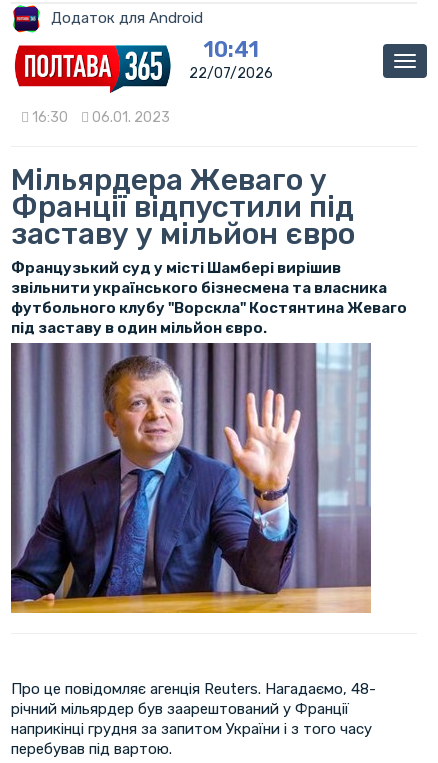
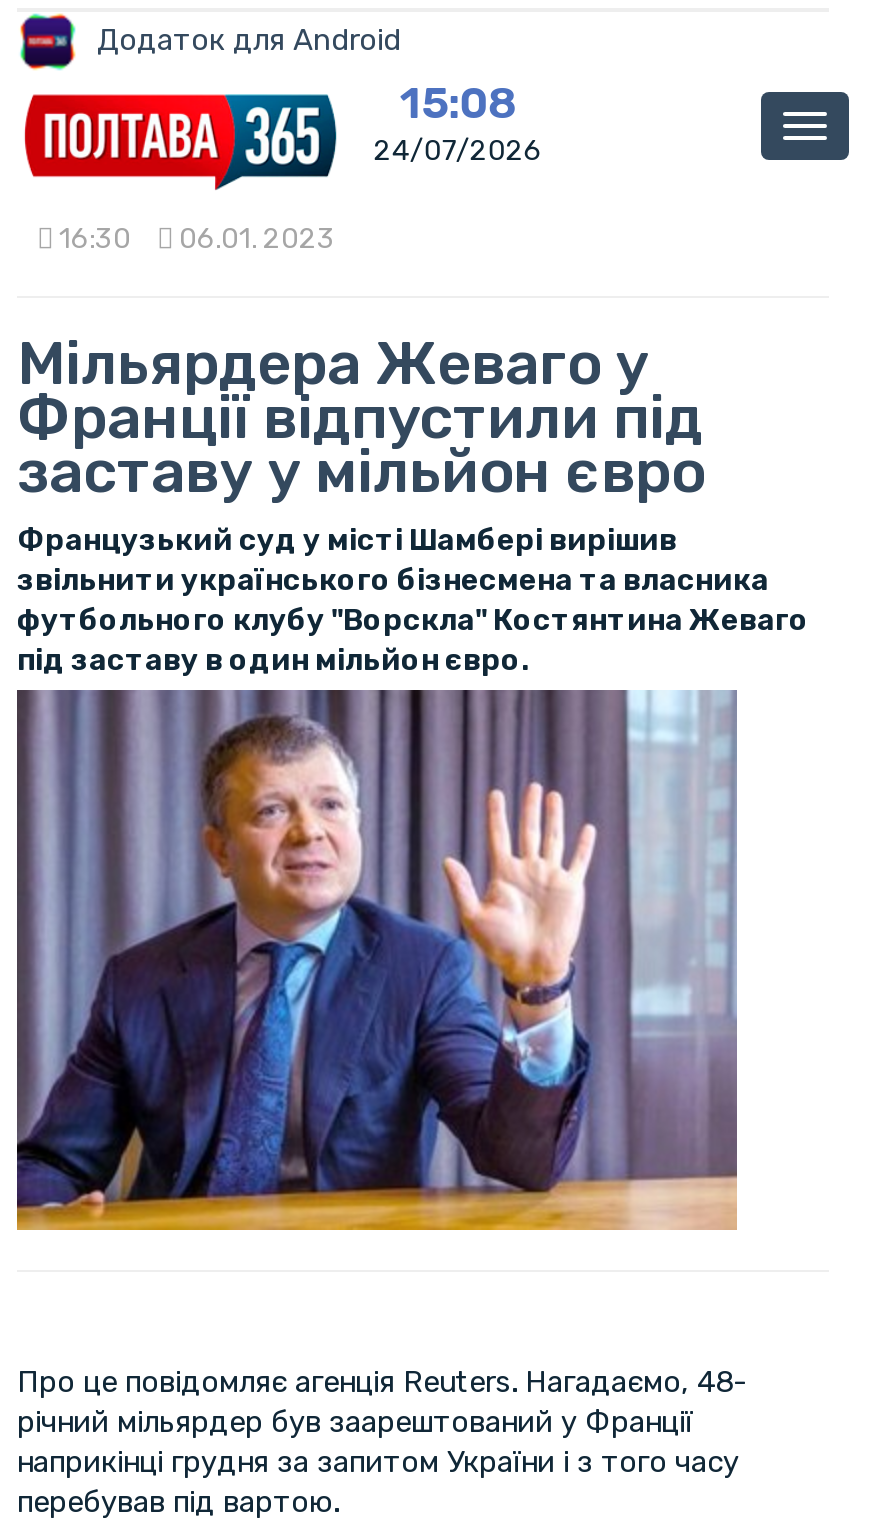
[203,36,259,63] 10:41 -> [400,76,516,130] 15:08
[189,65,273,82] 22/07/2026 -> [374,134,542,168] 24/07/2026

